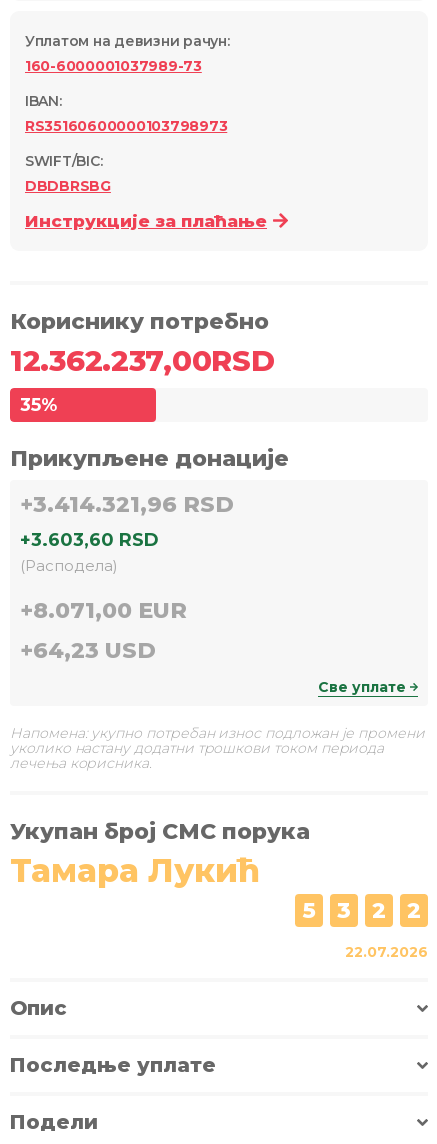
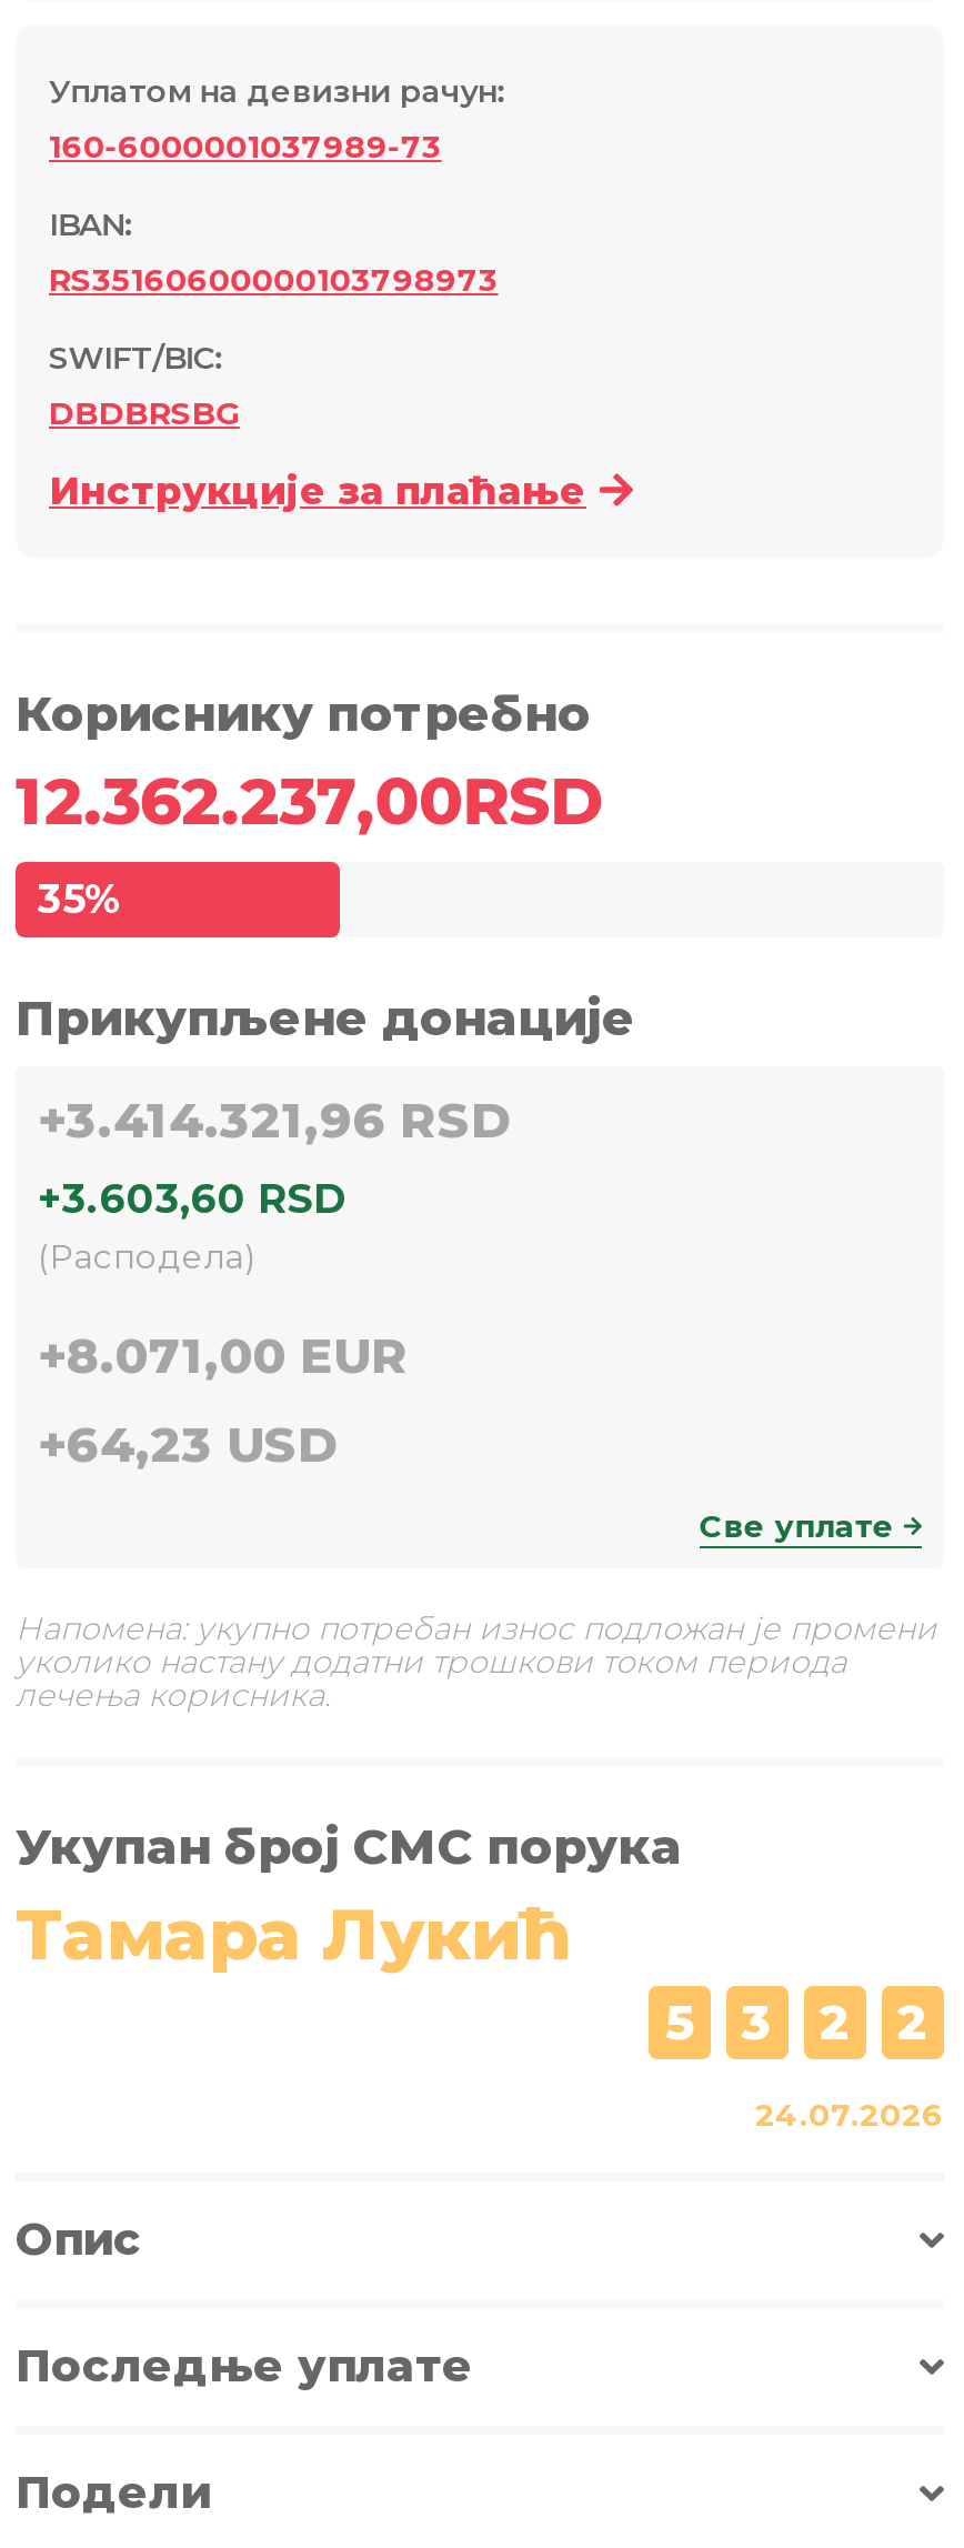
[345,943,428,961] 22.07.2026 -> [755,2095,944,2135] 24.07.2026

